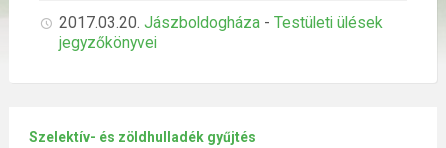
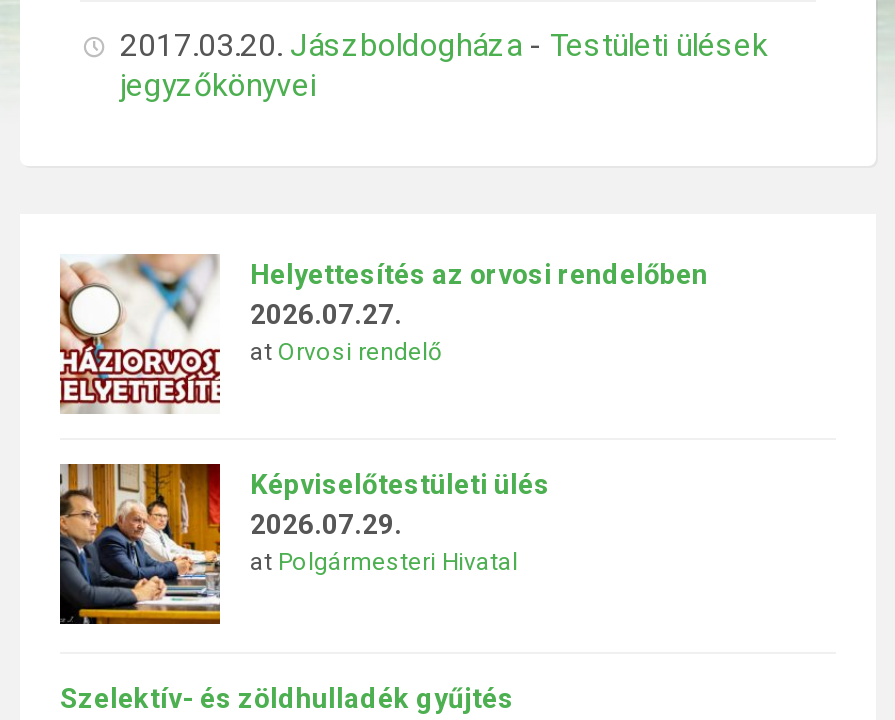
none -> [58,254,708,414] [image] | Helyettesítés az orvosi rendelőben | 2026.07.27. | at Orvosi rendelő
none -> [58,462,550,626] [image] | Képviselőtestületi ülés | 2026.07.29. | at Polgármesteri Hivatal

